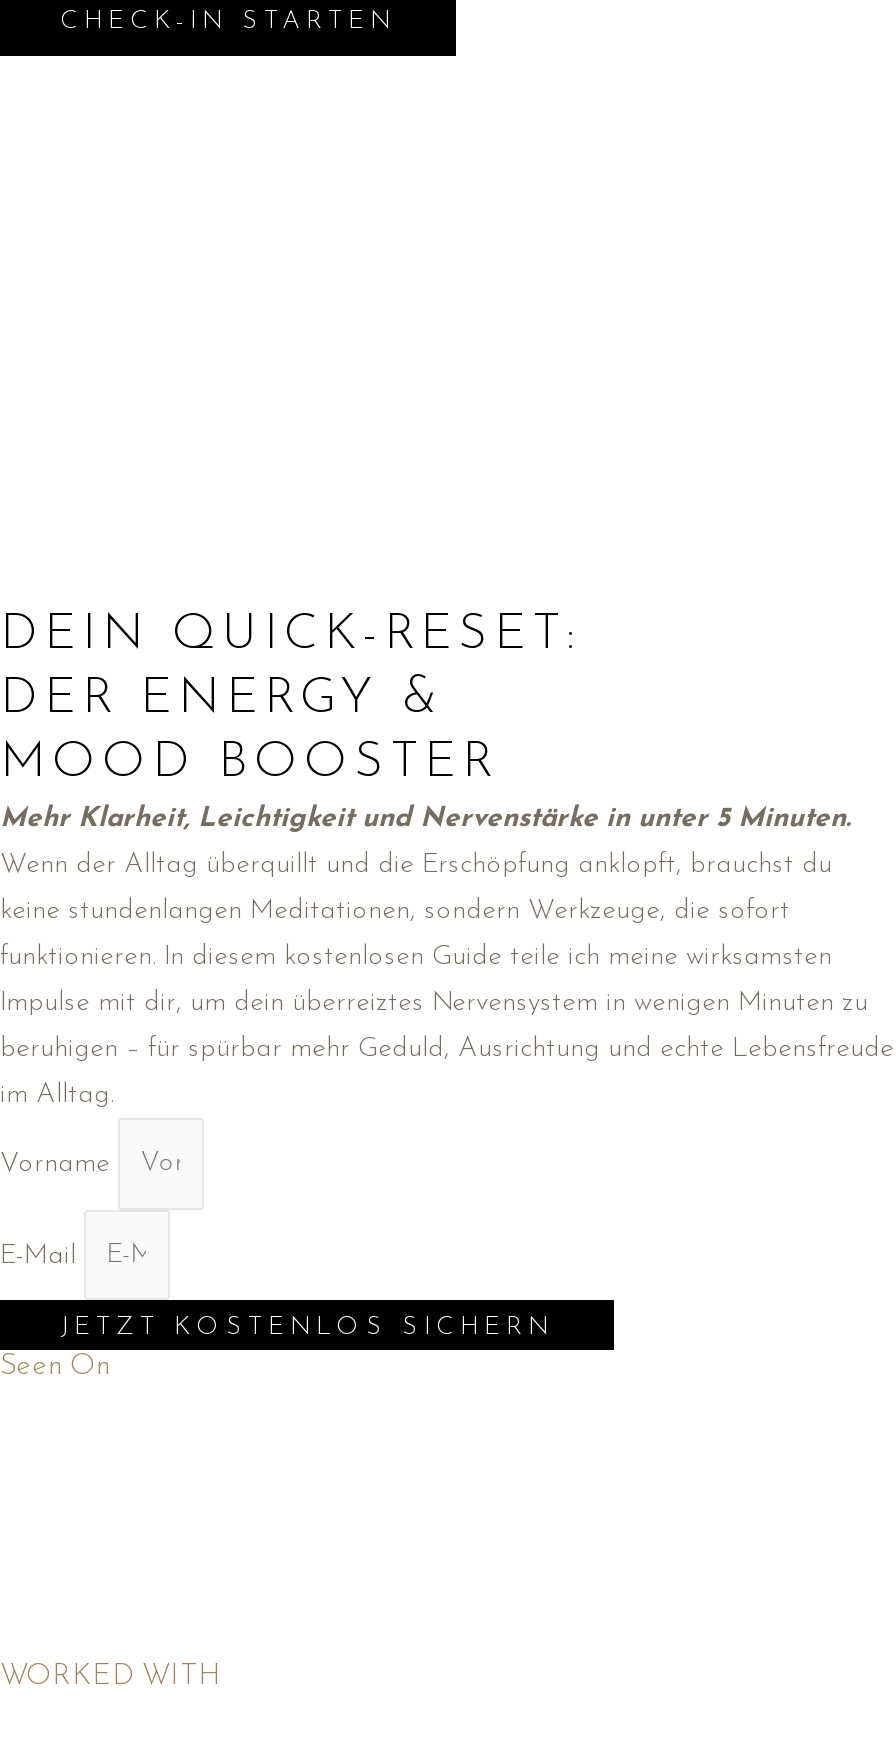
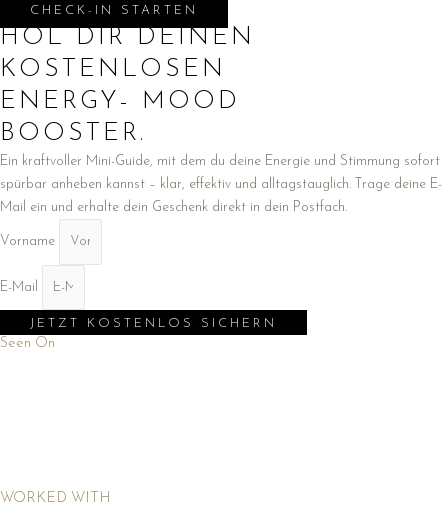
[0,610,894,1108] DEIN QUICK-RESET: | DER ENERGY & | MOOD BOOSTER | Mehr Klarheit, Leichtigkeit und Nervenstärke in unter 5 Minuten. | Wenn der Alltag überquillt und die Erschöpfung anklopft, brauchst du | keine stundenlangen Meditationen, sondern Werkzeuge, die sofort | funktionieren. In diesem kostenlosen Guide teile ich meine wirksamsten | Impulse mit dir, um dein überreiztes Nervensystem in wenigen Minuten zu | beruhigen – für spürbar mehr Geduld, Ausrichtung und echte Lebensfreude | im Alltag. -> [0,25,442,214] HOL DIR DEINEN | KOSTENLOSEN | ENERGY- MOOD | BOOSTER. | Ein kraftvoller Mini-Guide, mit dem du deine Energie und Stimmung sofort | spürbar anheben kannst – klar, effektiv und alltagstauglich. Trage deine E- | Mail ein und erhalte dein Geschenk direkt in dein Postfach.

